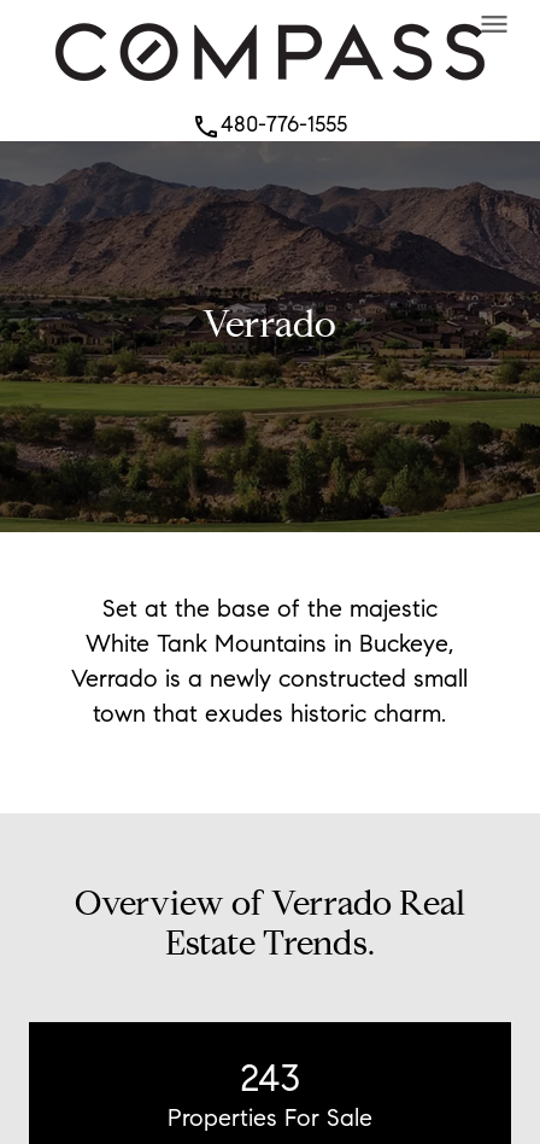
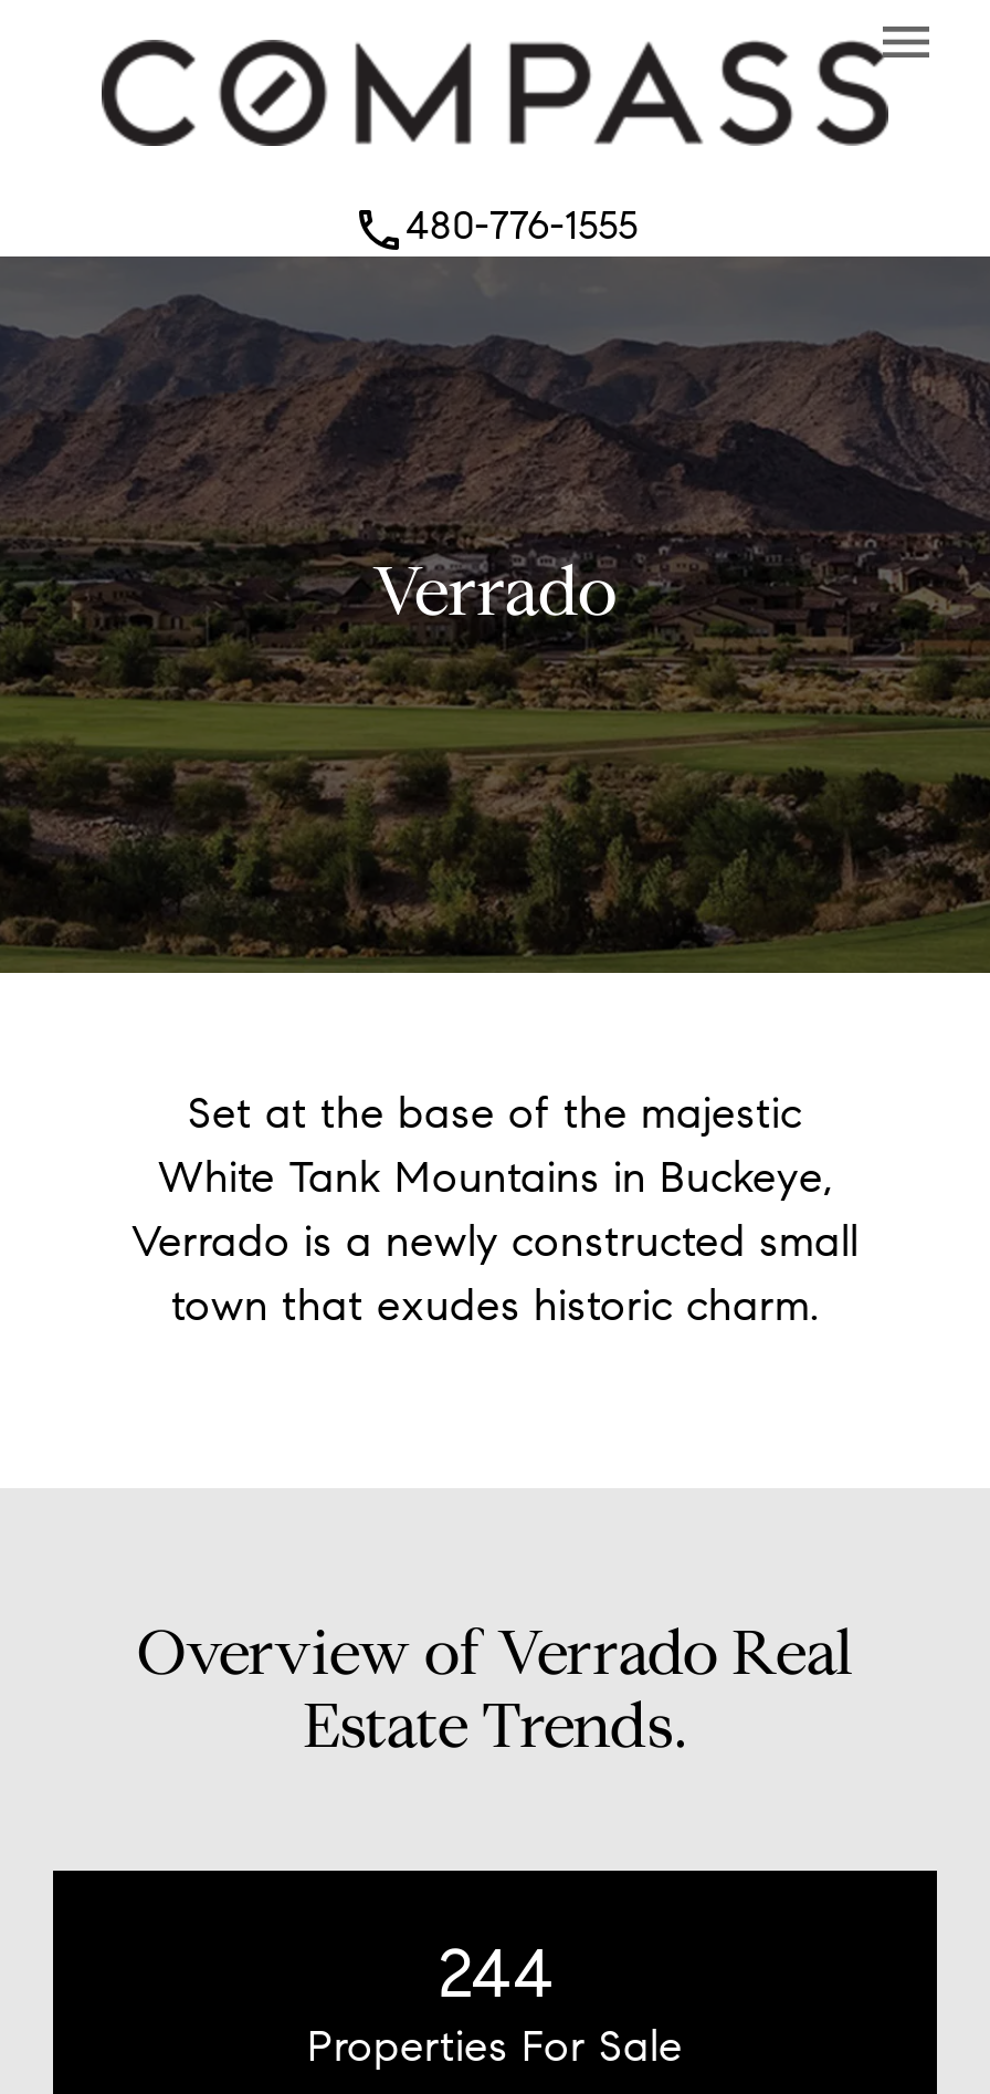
[240,1054,300,1102] 243 -> [438,1930,552,2016] 244

